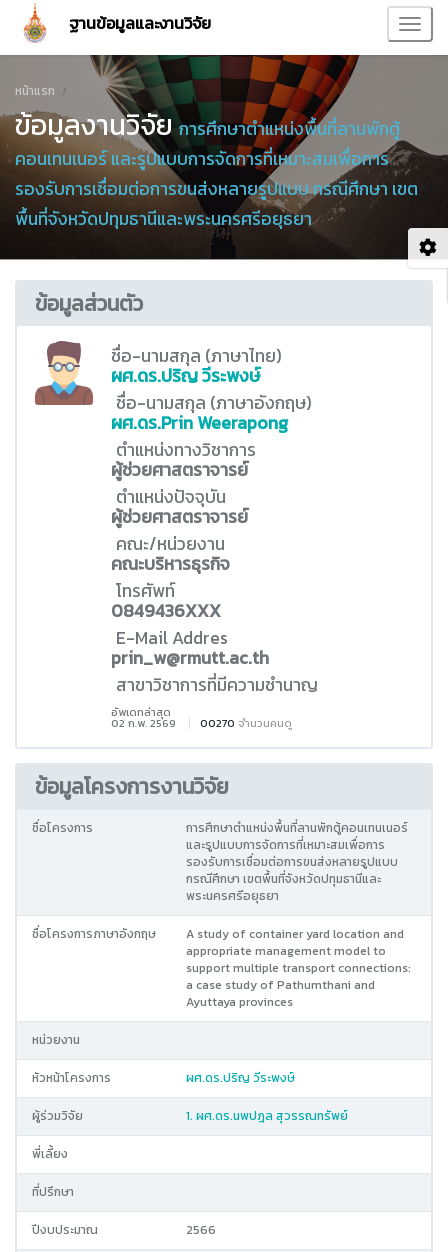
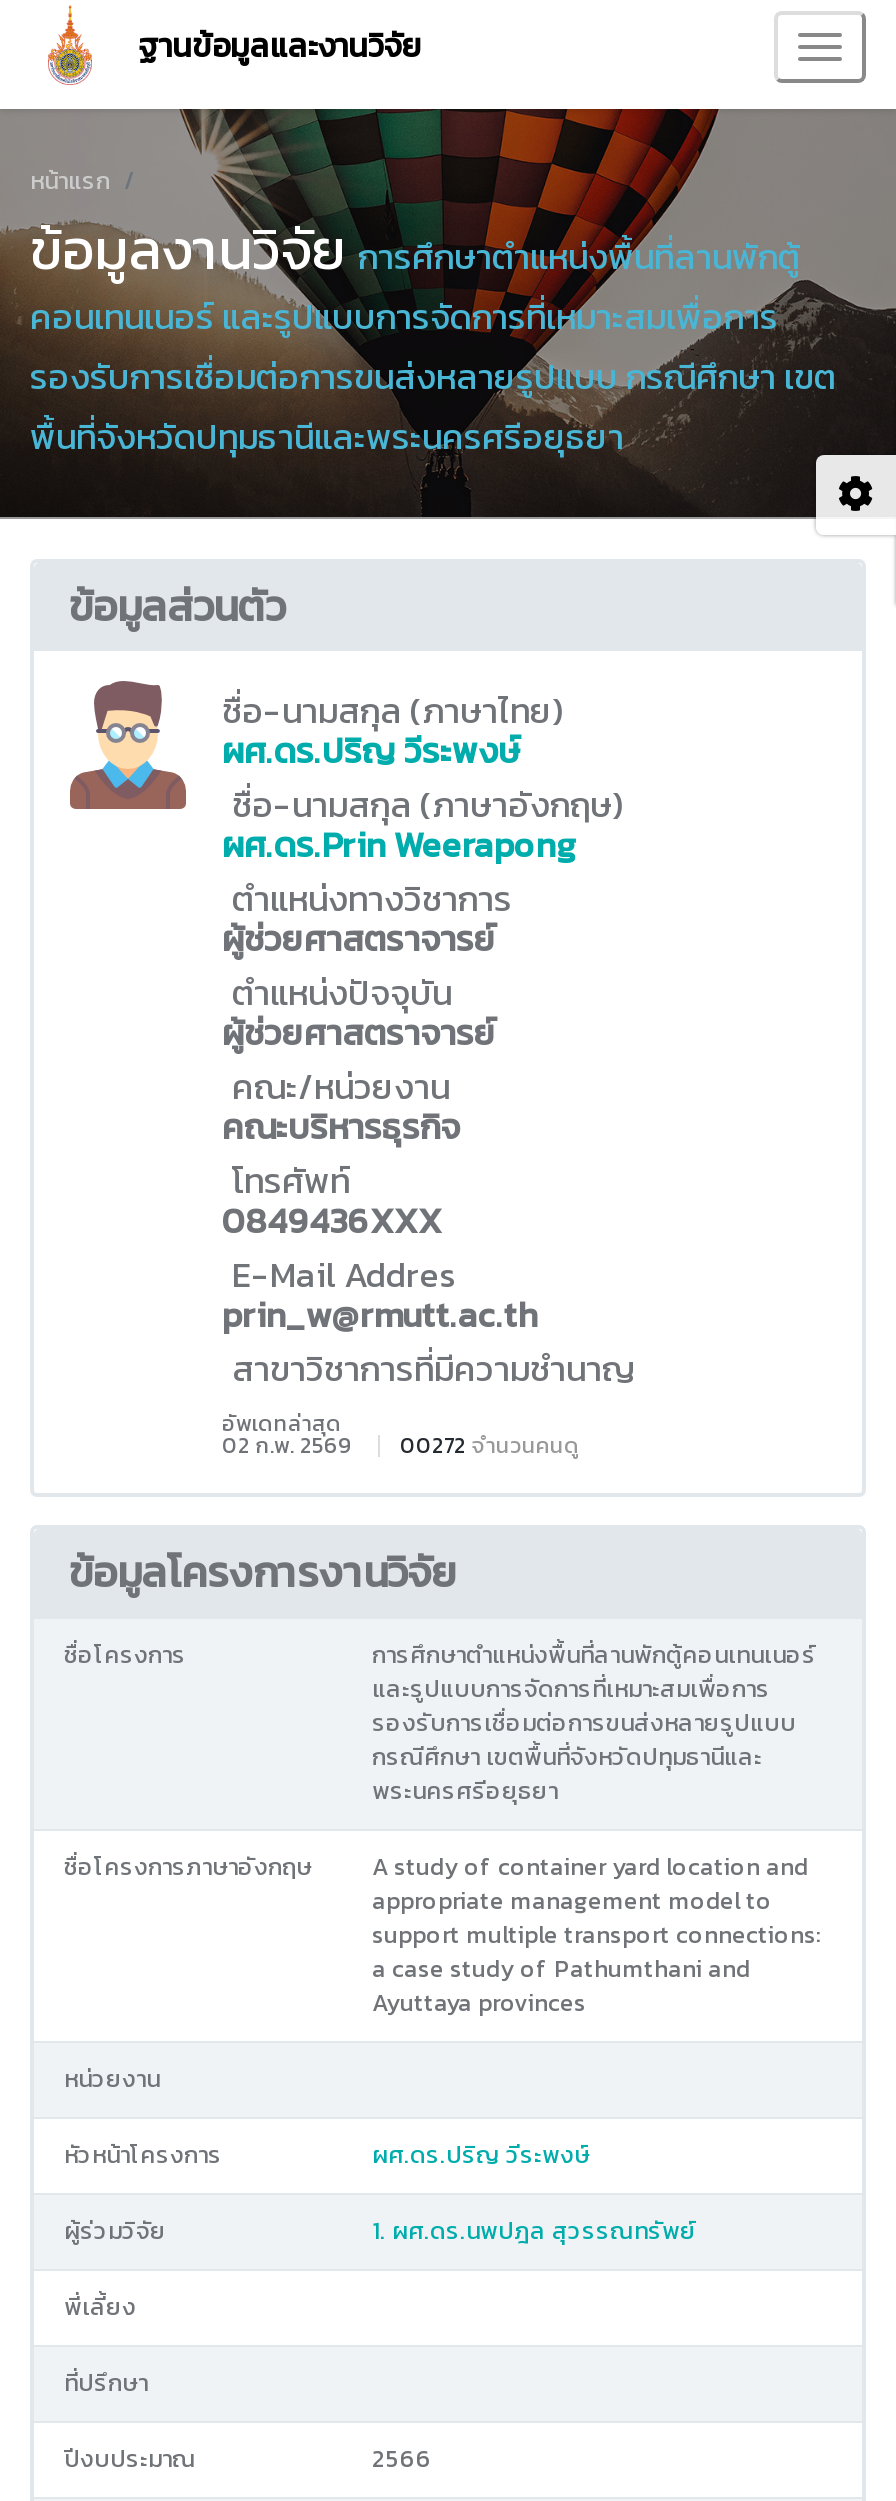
[200,715,292,731] 00270 จำนวนคนดู -> [400,1429,580,1461] 00272 จำนวนคนดู

